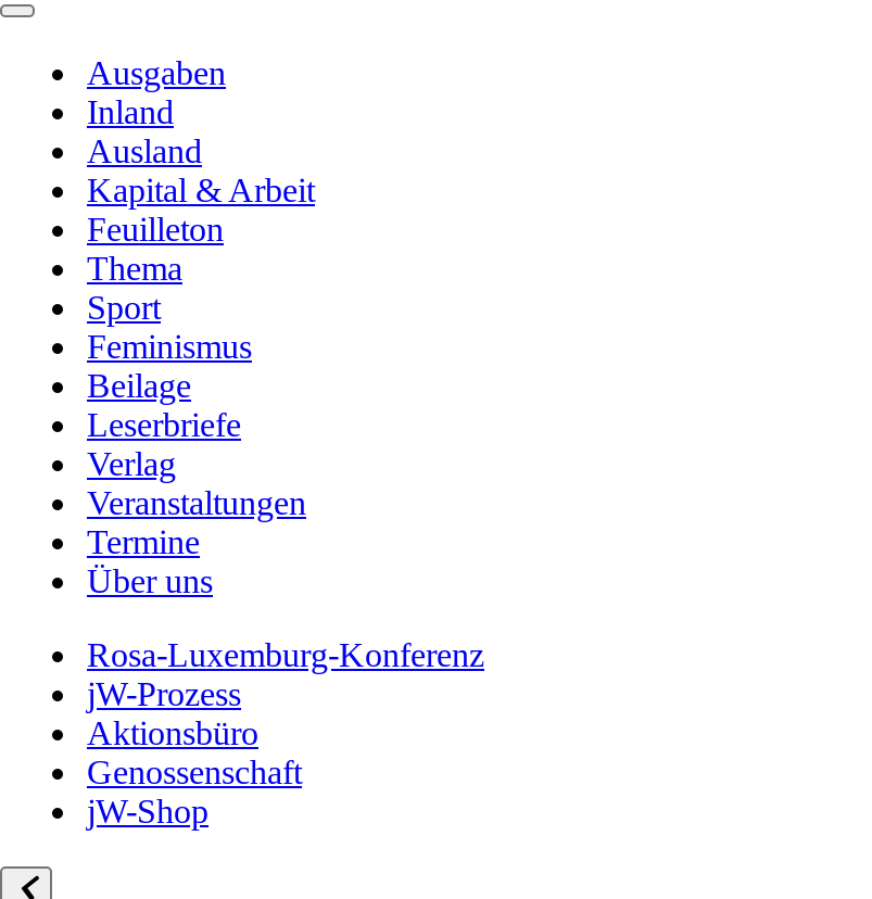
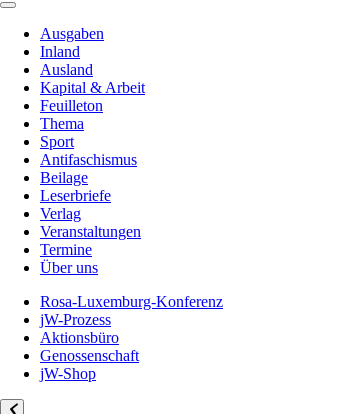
[87,328,252,365] Feminismus -> [40,151,137,168] Antifaschismus

